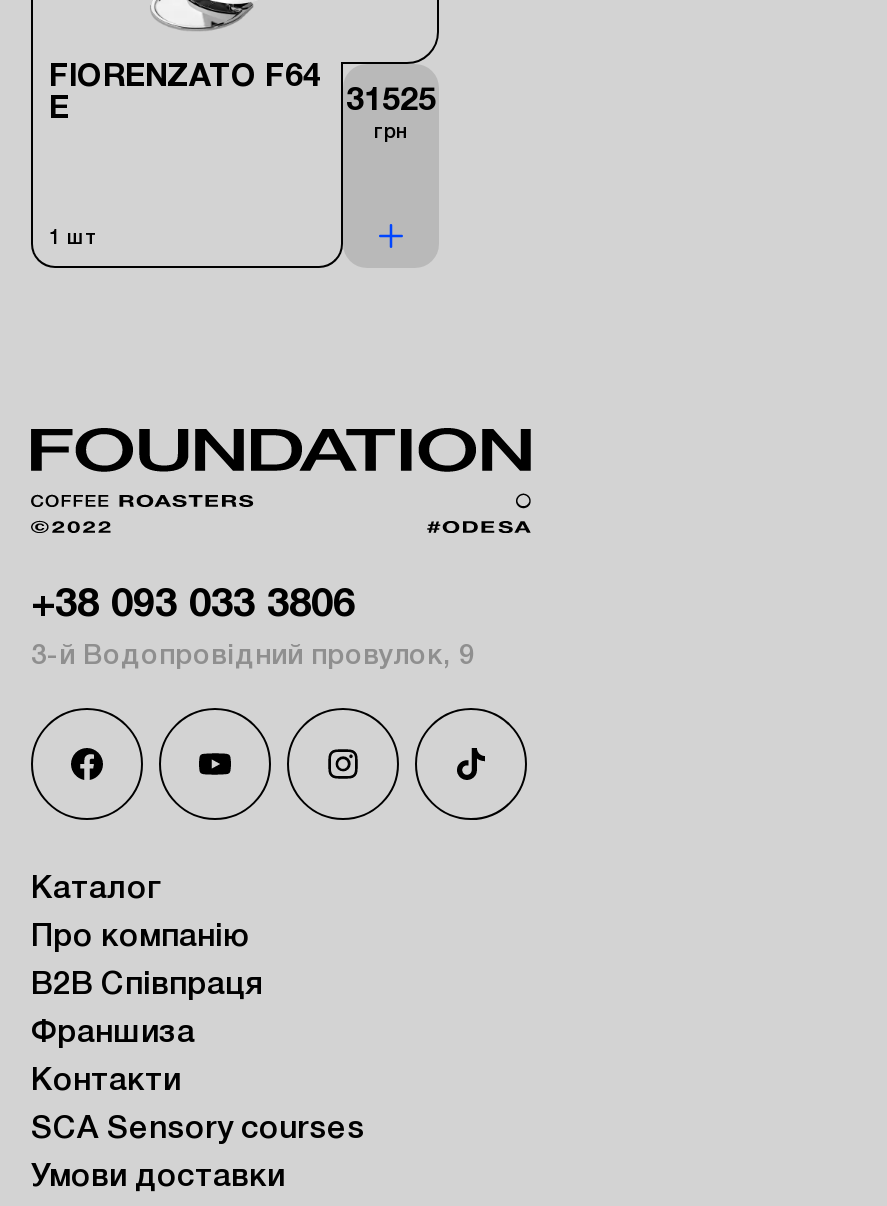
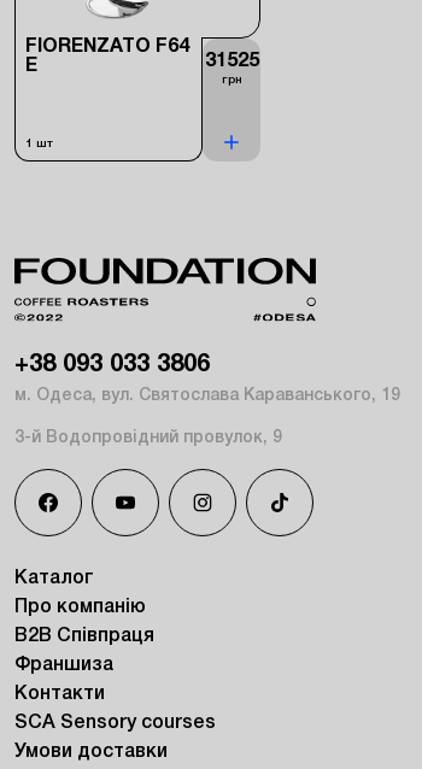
none -> [14,388,400,404] м. Одеса, вул. Святослава Караванського, 19

